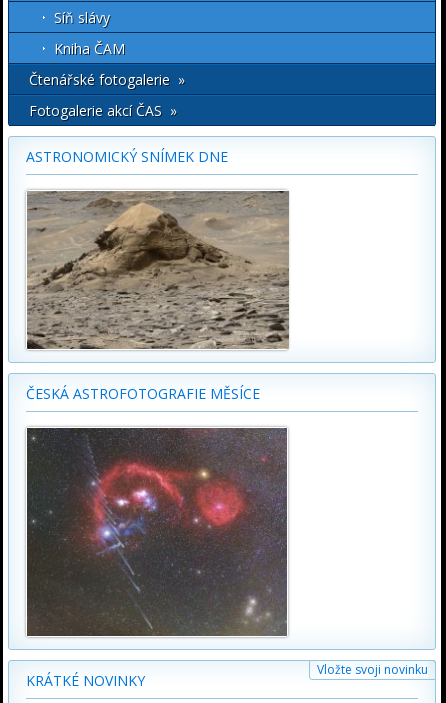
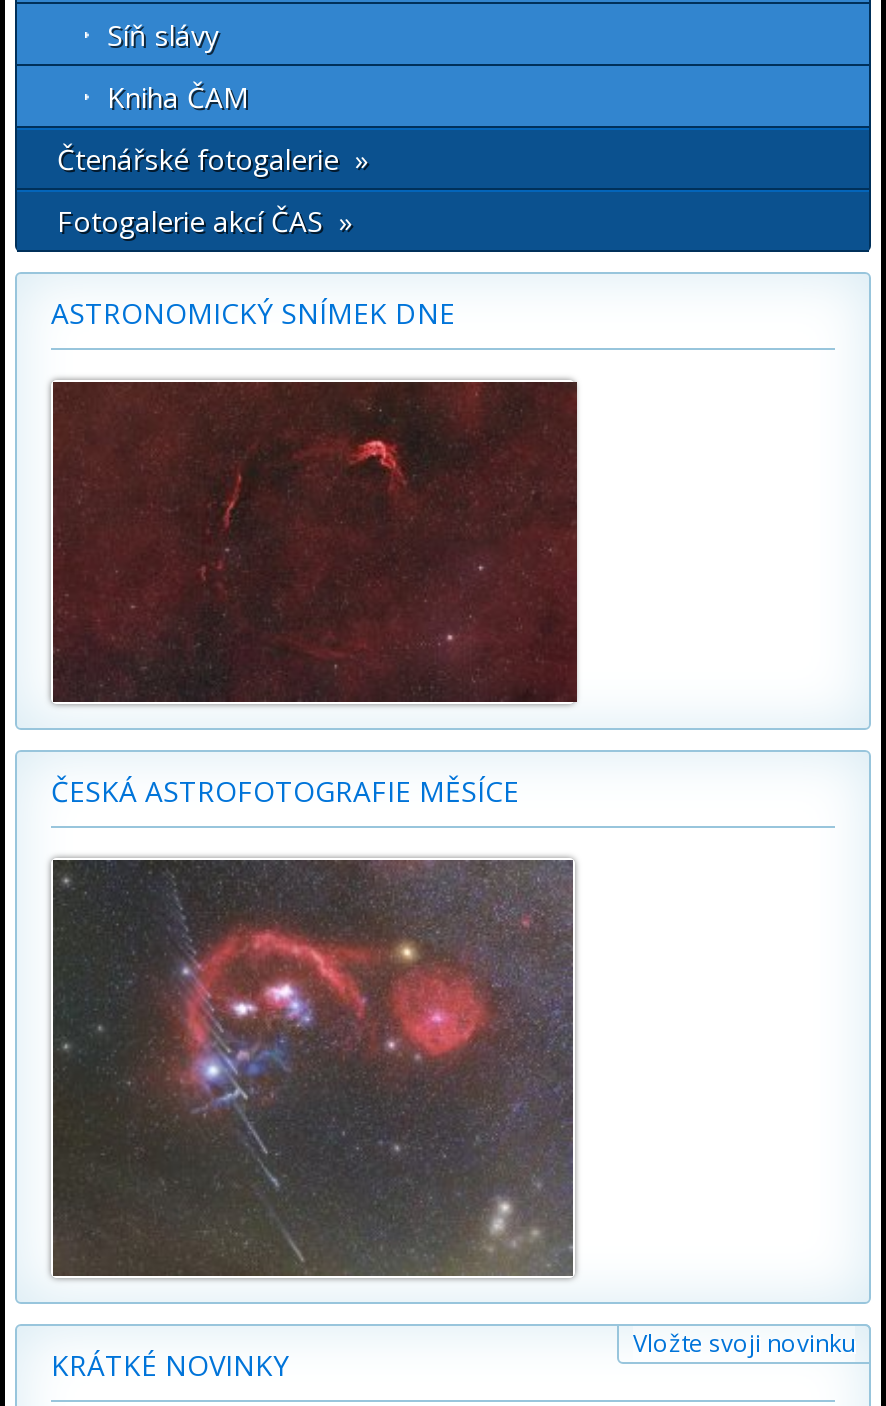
[27,191,290,349] [image] -> [53,382,577,702] [image]

